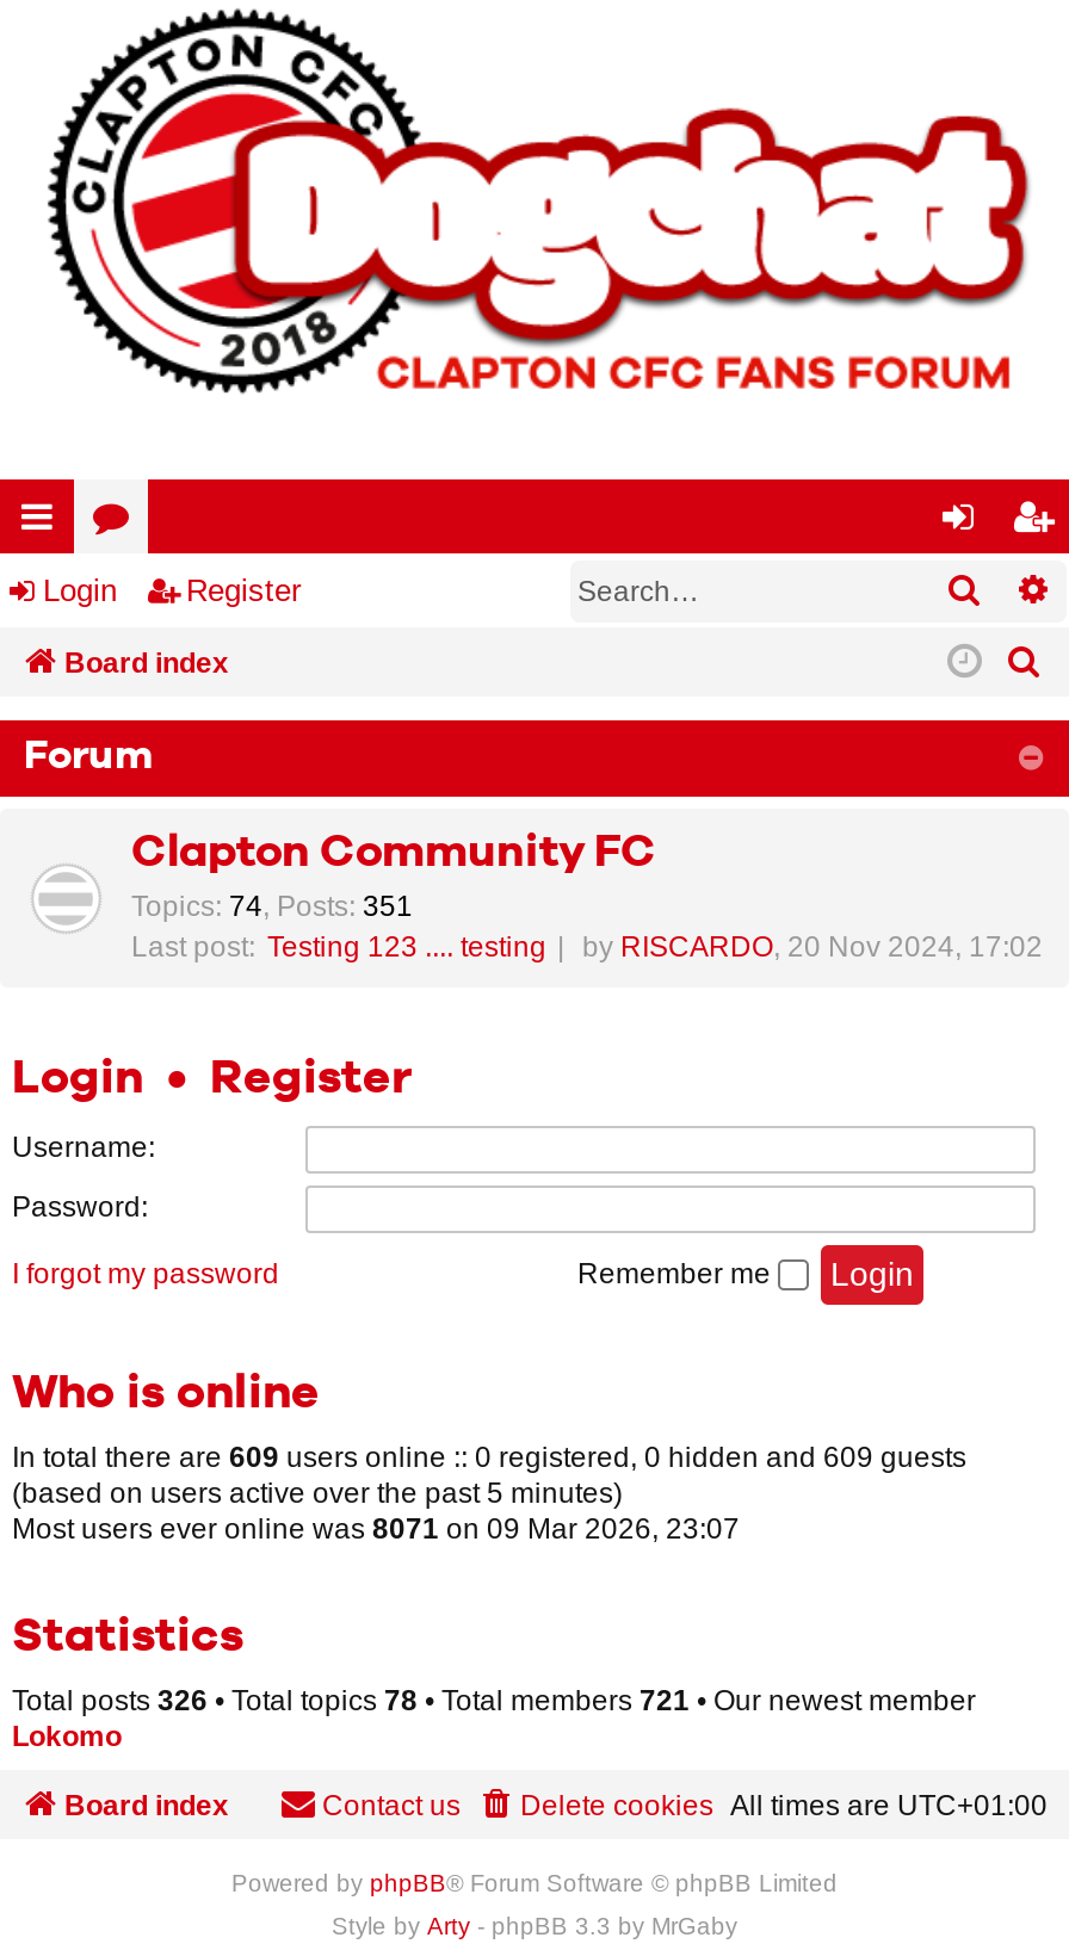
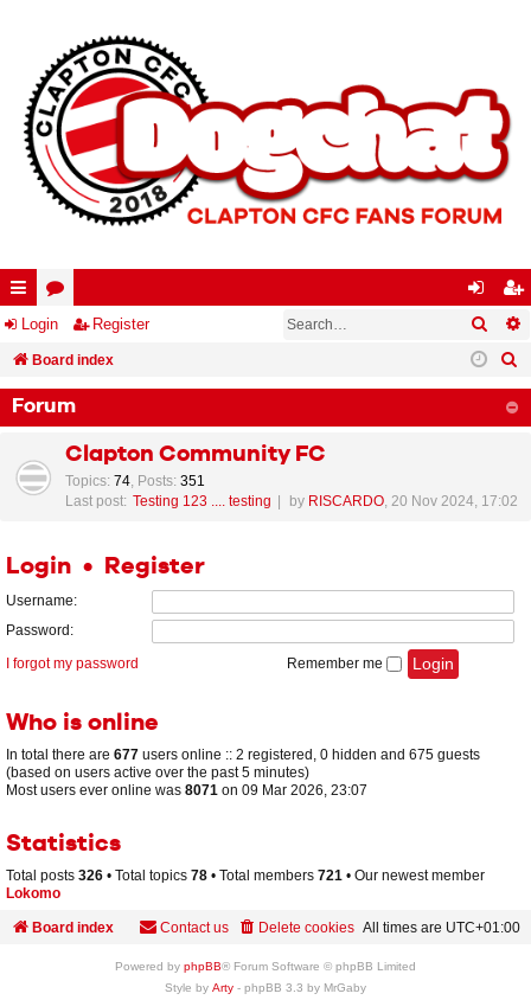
[12,1441,966,1475] In total there are 609 users online :: 0 registered, 0 hidden and 609 guests -> [6,747,480,763] In total there are 677 users online :: 2 registered, 0 hidden and 675 guests

